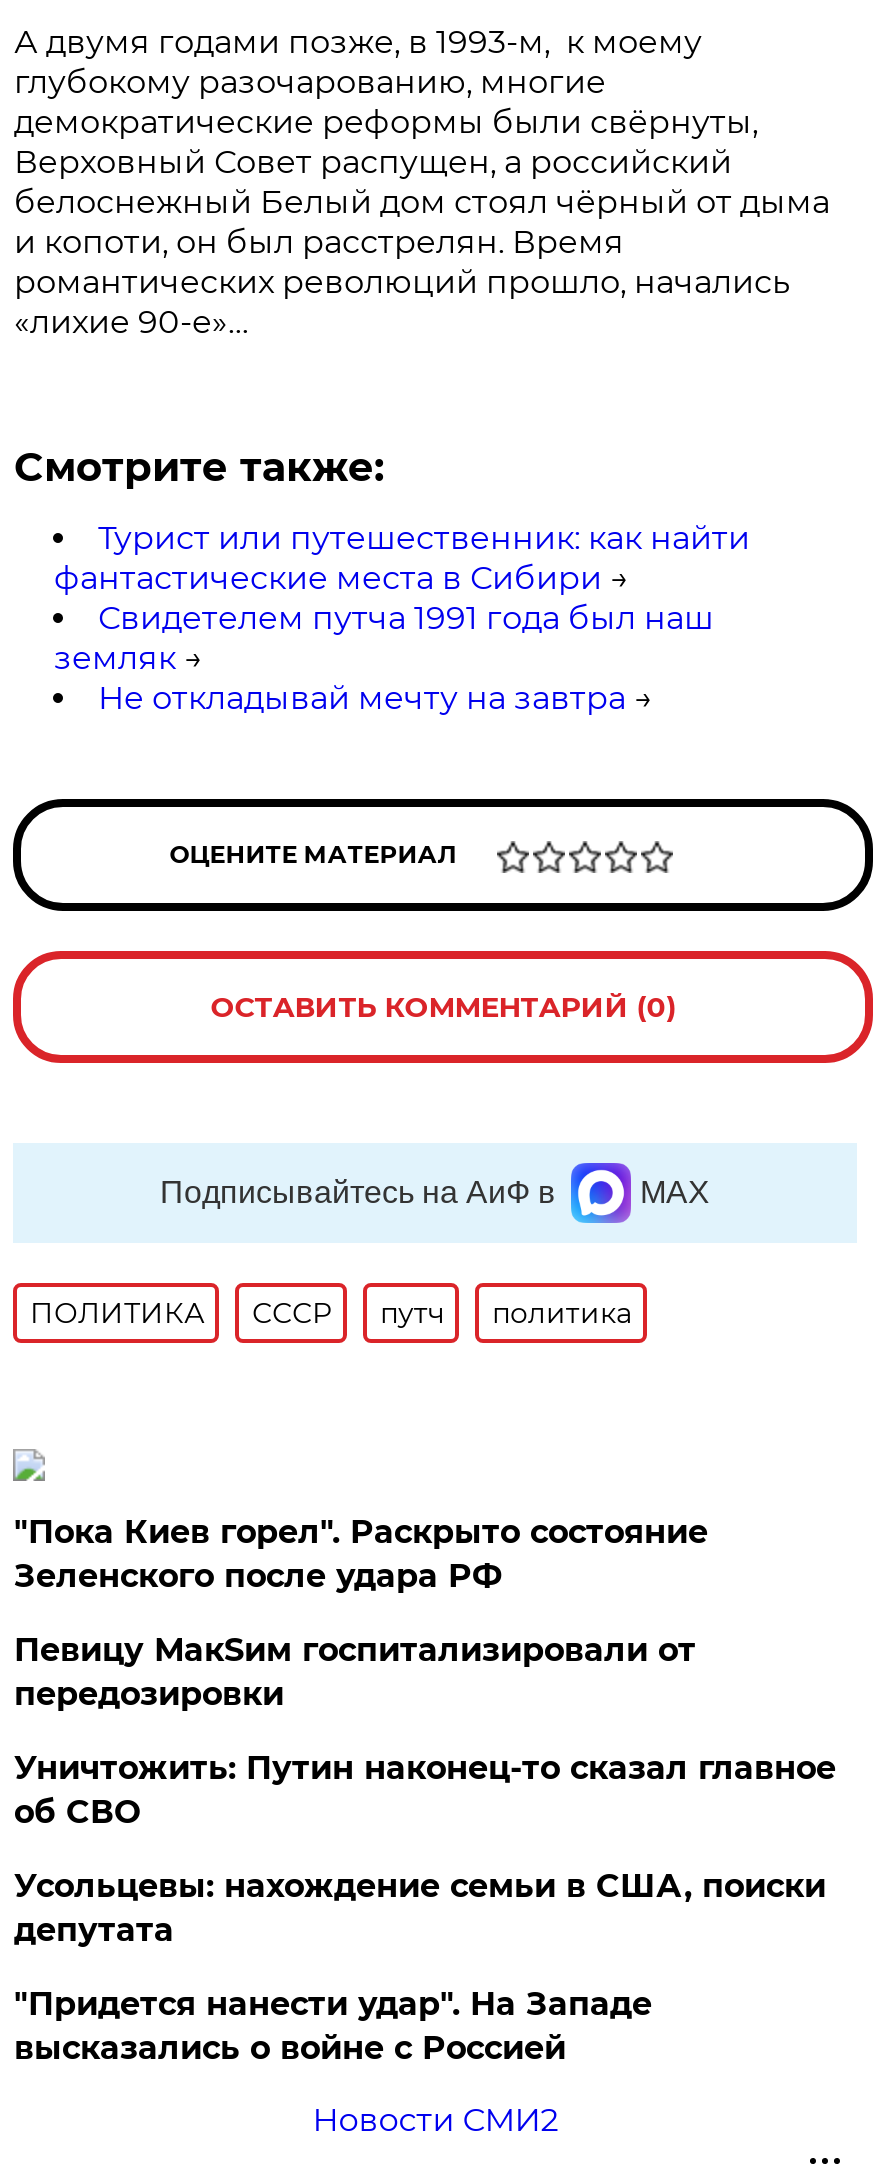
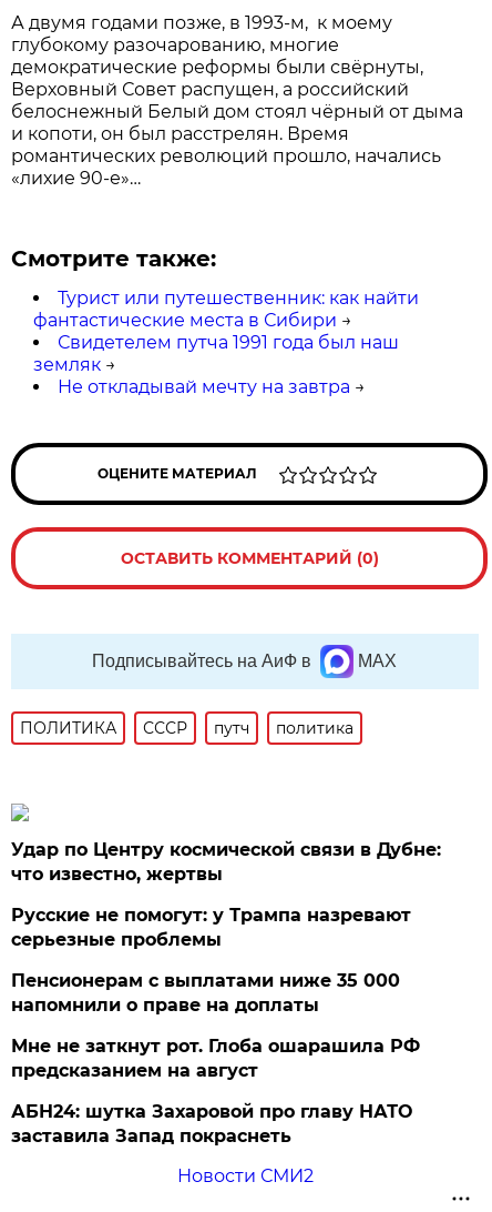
[14,1513,708,1595] "Пока Киев горел". Раскрыто состояние | Зеленского после удара РФ -> [12,839,441,884] Удар по Центру космической связи в Дубне: | что известно, жертвы
[14,1631,696,1713] Певицу МакSим госпитализировали от | передозировки -> [12,904,412,950] Русские не помогут: у Трампа назревают | серьезные проблемы
[14,1749,836,1831] Уничтожить: Путин наконец-то сказал главное | об СВО -> [12,970,400,1015] Пенсионерам с выплатами ниже 35 000 | напомнили о праве на доплаты
[14,1867,826,1949] Усольцевы: нахождение семьи в США, поиски | депутата -> [12,1035,420,1081] Мне не заткнут рот. Глоба ошарашила РФ | предсказанием на август
[14,1985,652,2067] "Придется нанести удар". На Западе | высказались о войне с Россией -> [12,1101,413,1146] АБН24: шутка Захаровой про главу НАТО | заставила Запад покраснеть

